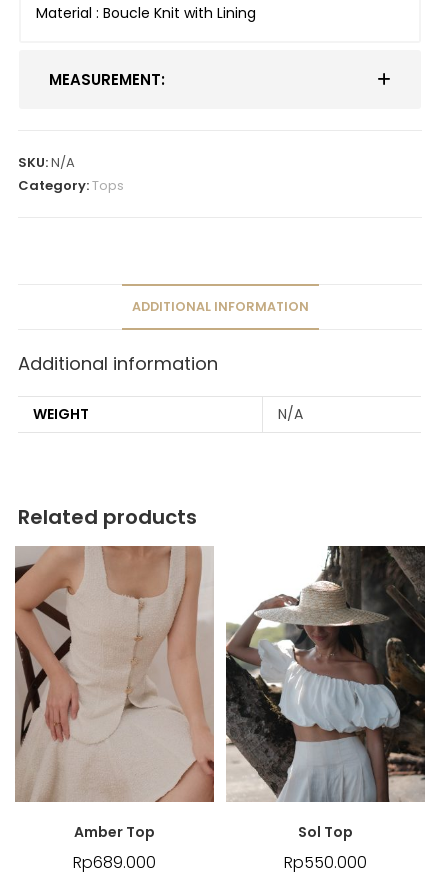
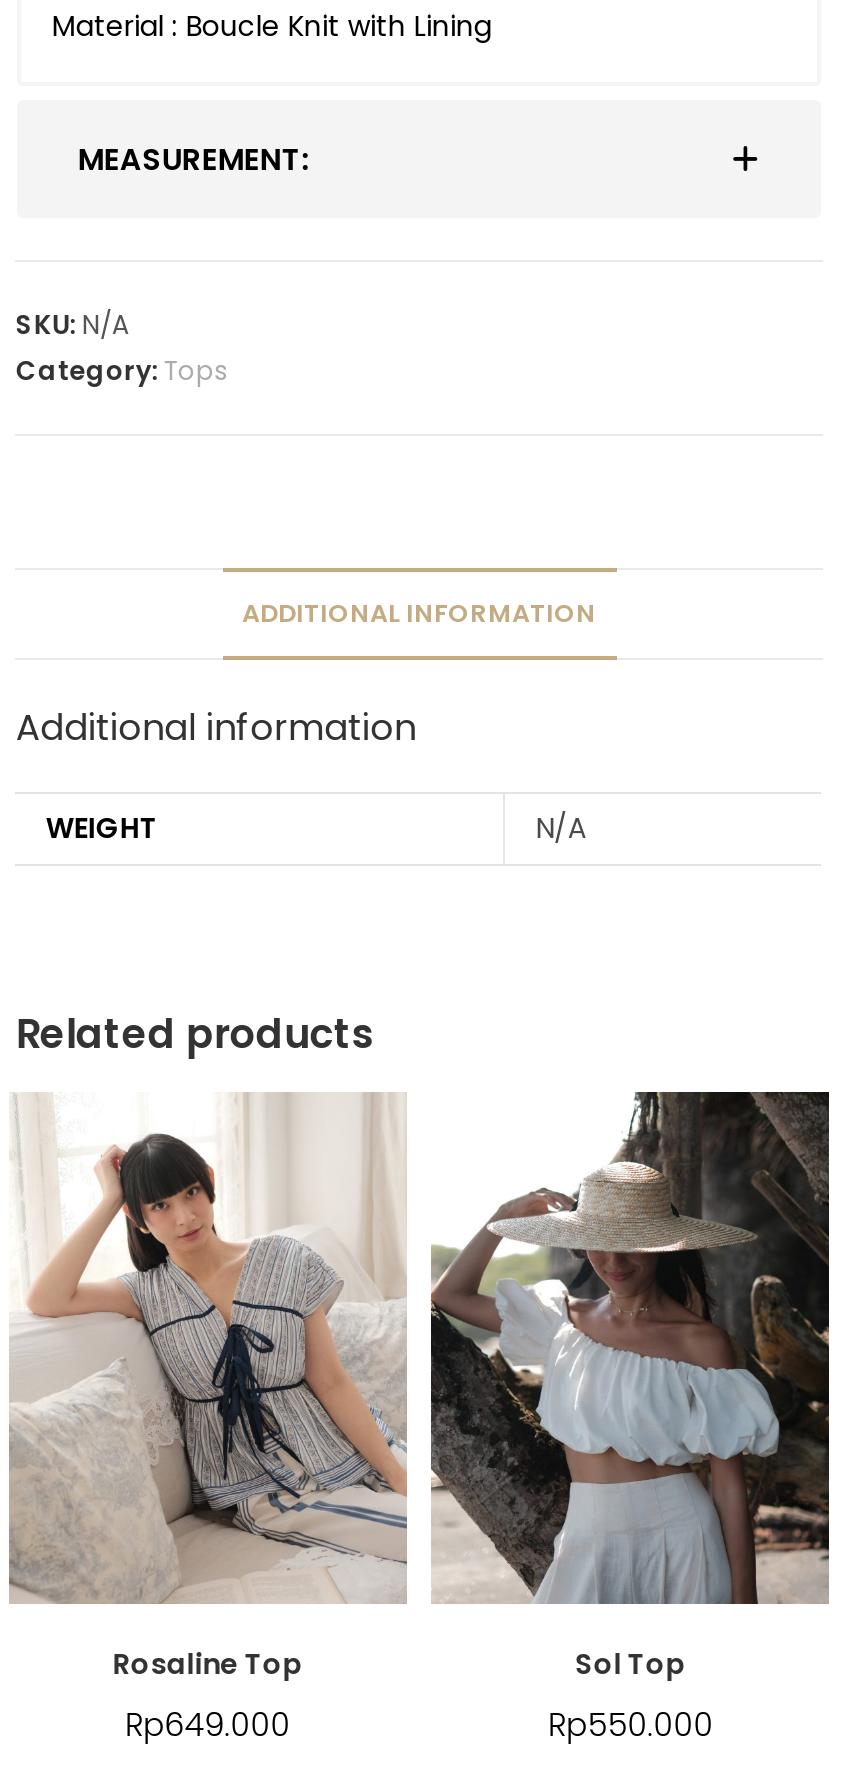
[14,545,214,842] [image] | Amber Top -> [9,1092,407,1684] [image] | Rosaline Top
[73,851,156,874] Rp689.000 -> [124,1702,290,1748] Rp649.000

